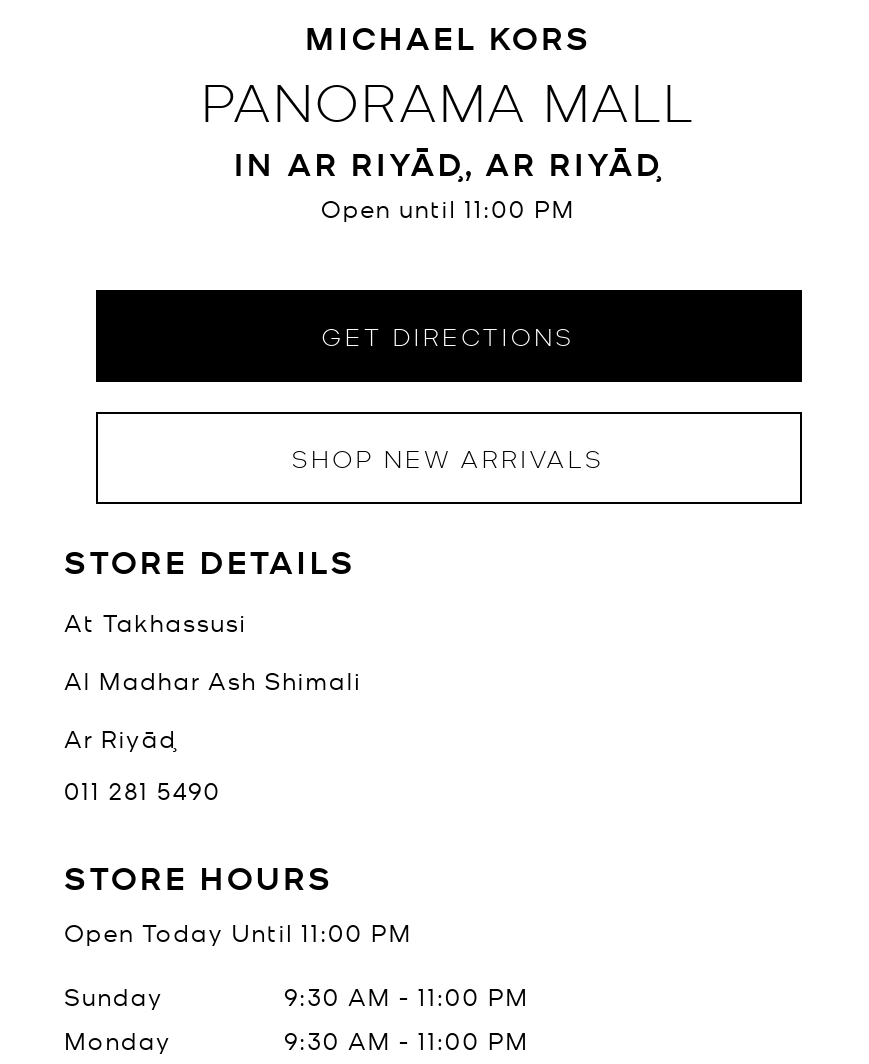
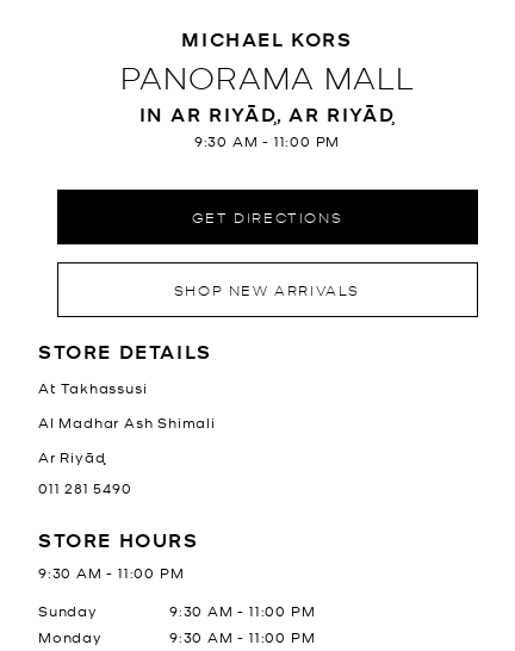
[321,192,575,224] Open until 11:00 PM -> [194,131,340,150] 9:30 AM - 11:00 PM
[64,916,412,948] Open Today Until 11:00 PM -> [38,563,184,582] 9:30 AM - 11:00 PM

